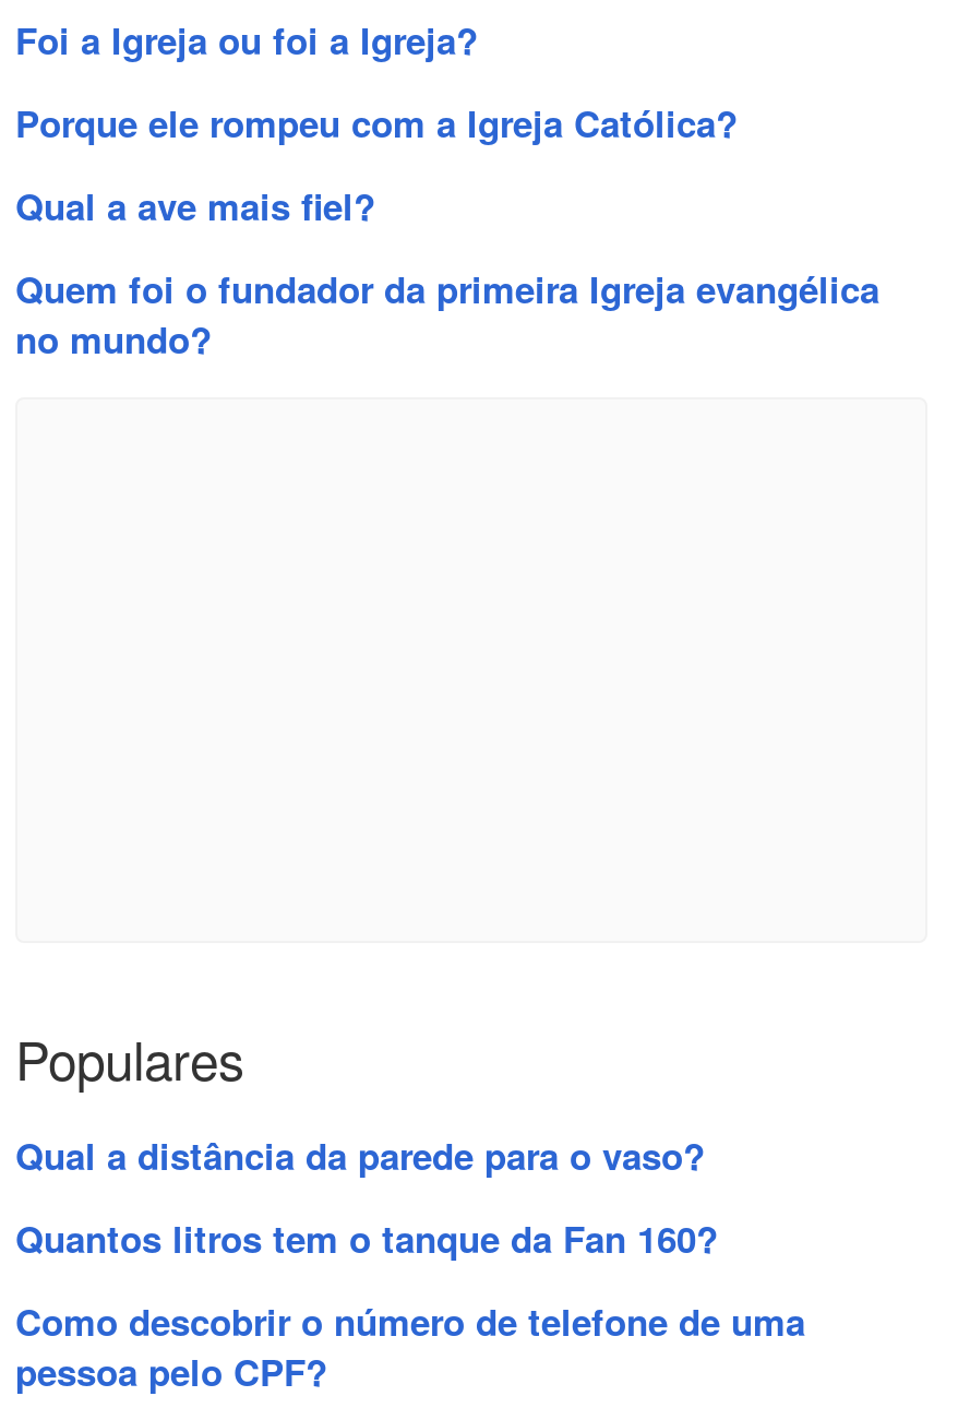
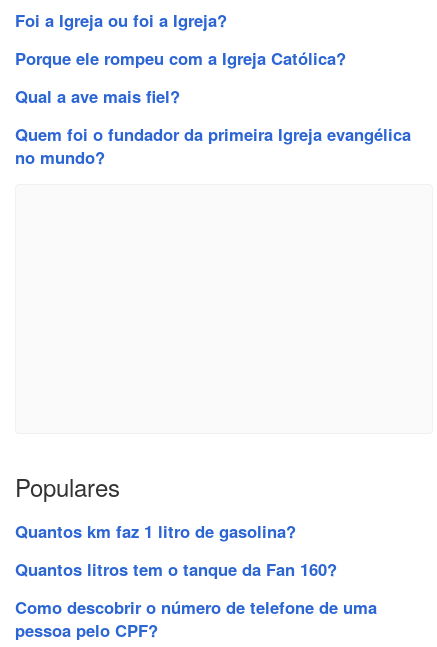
[15,1128,705,1181] Qual a distância da parede para o vaso? -> [15,519,296,543] Quantos km faz 1 litro de gasolina?

